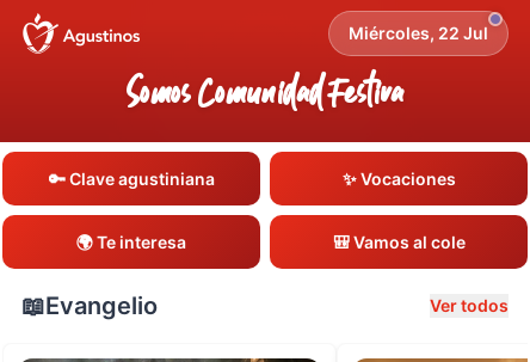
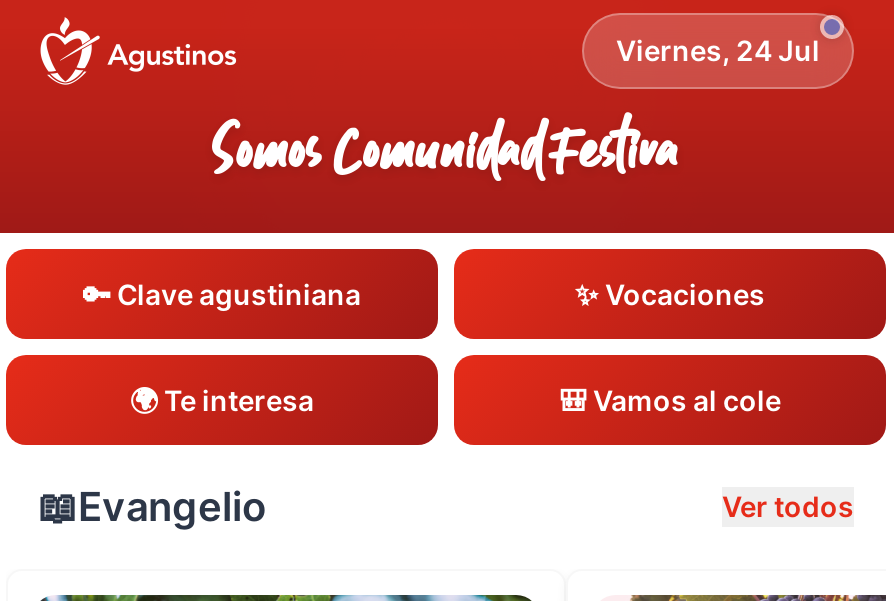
[349,23,488,43] Miércoles, 22 Jul -> [616,33,820,67] Viernes, 24 Jul

